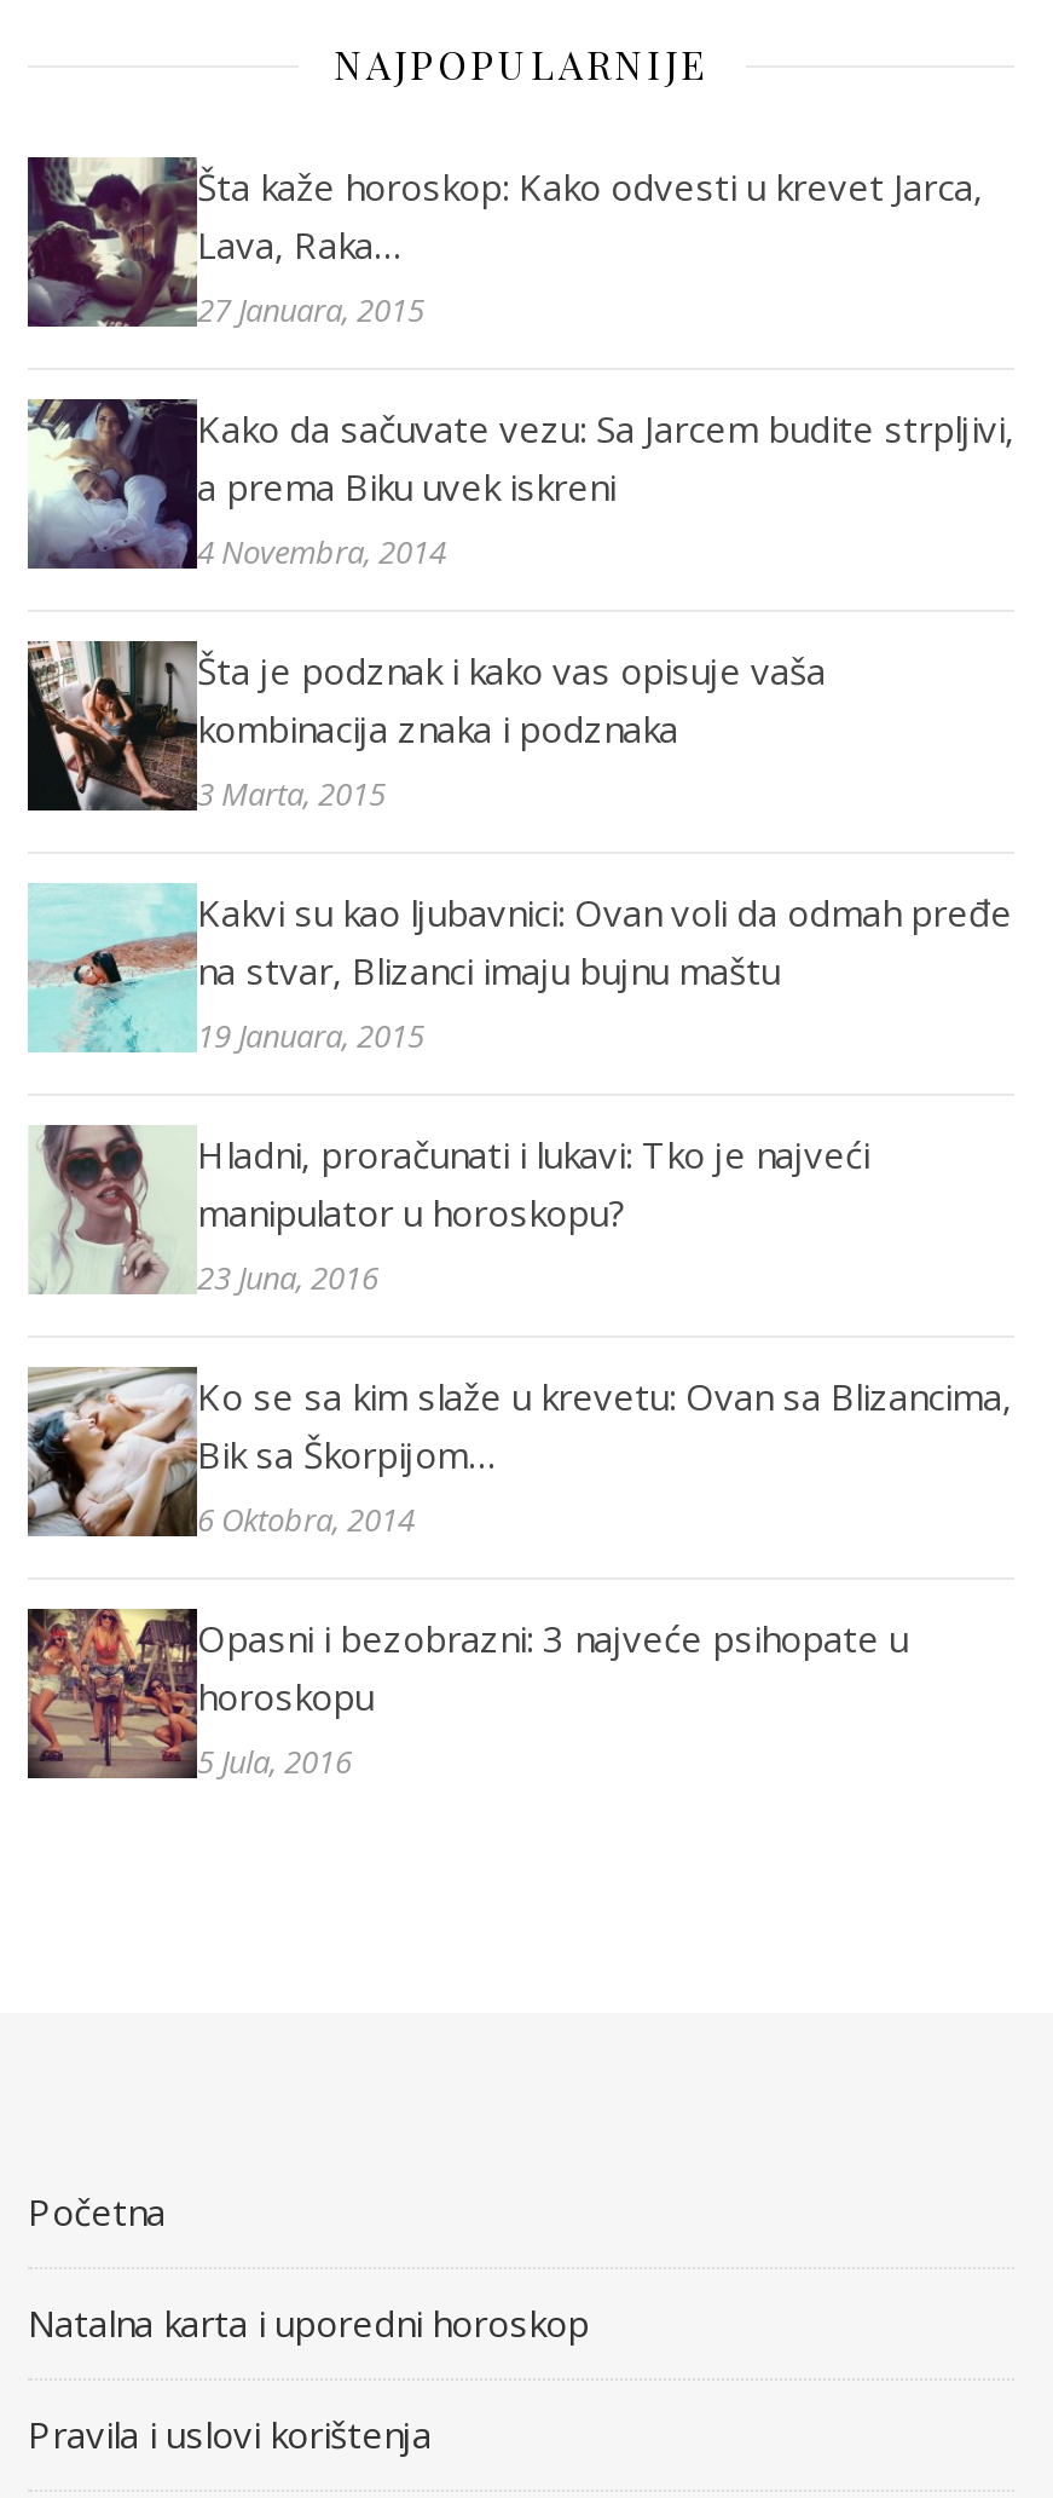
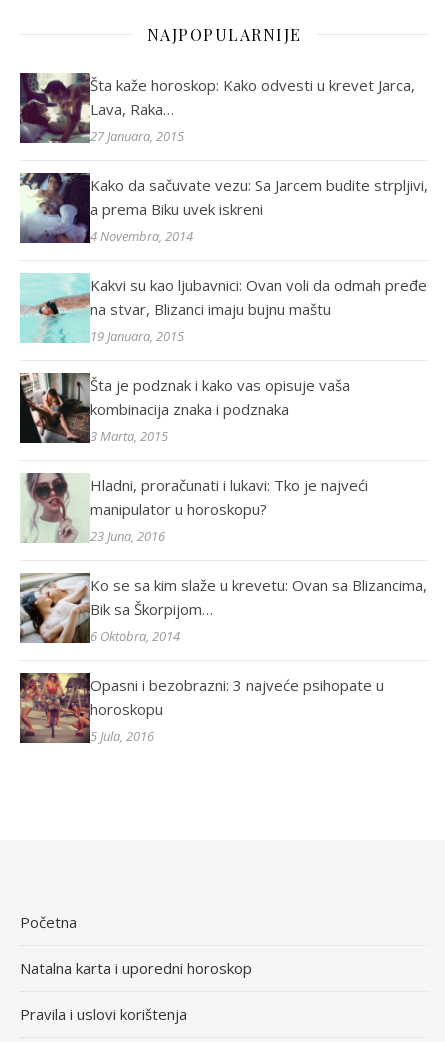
moved [25,639,826,815] -> [19,372,350,445]: [image] | Šta je podznak i kako vas opisuje vaša | kombinacija znaka i podznaka | 3 Marta, 2015
moved [25,881,1012,1057] -> [19,272,427,345]: [image] | Kakvi su kao ljubavnici: Ovan voli da odmah pređe | na stvar, Blizanci imaju bujnu maštu | 19 Januara, 2015

